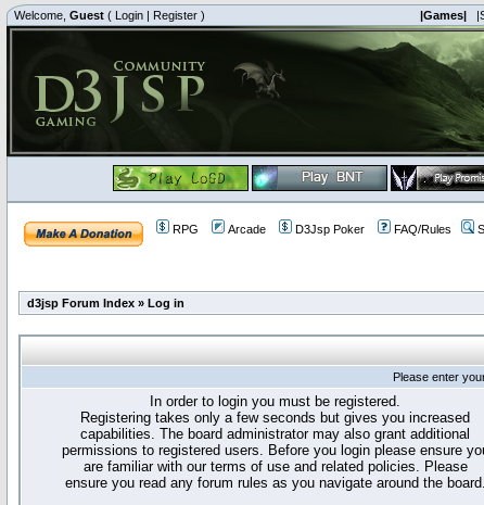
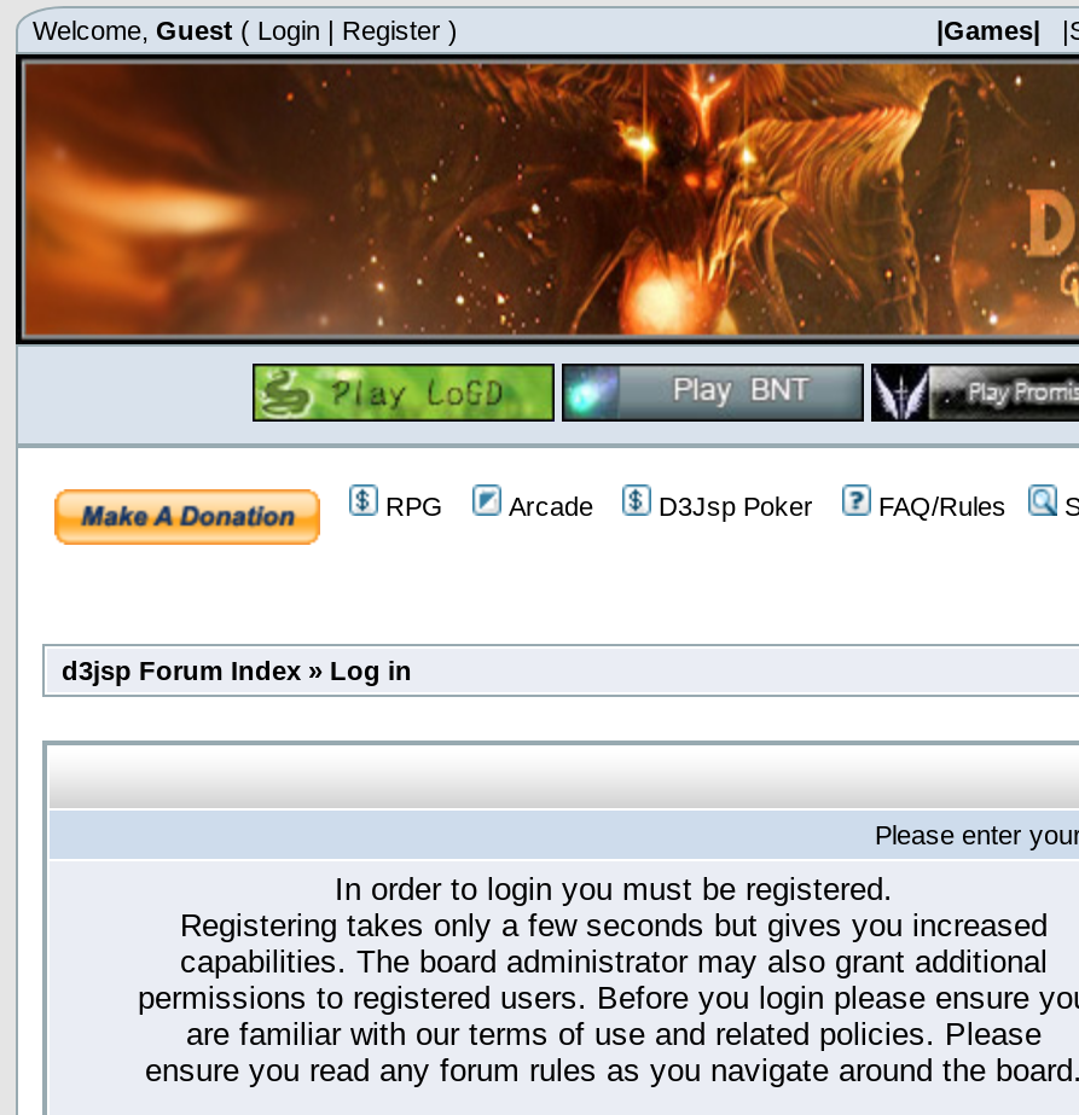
[11,25,481,152] [image] -> [23,52,1072,337] [image]

